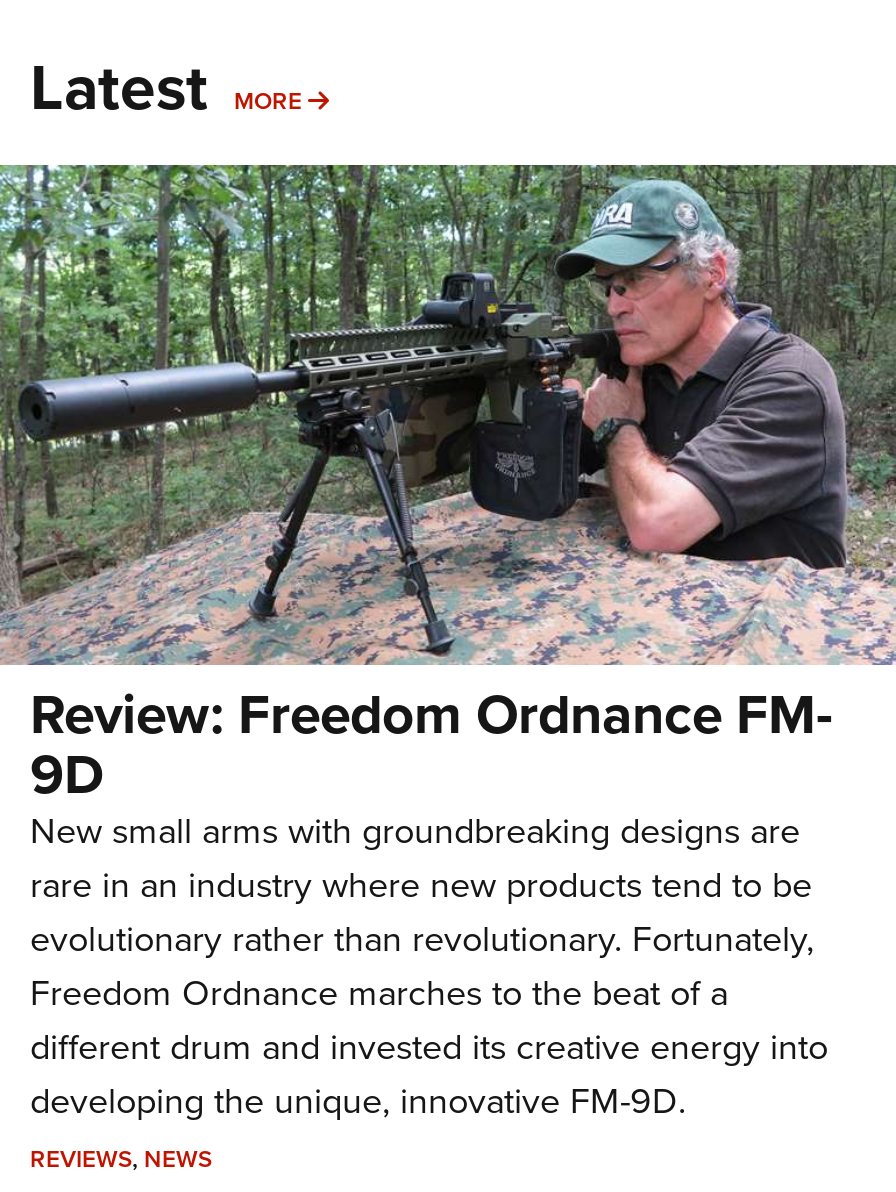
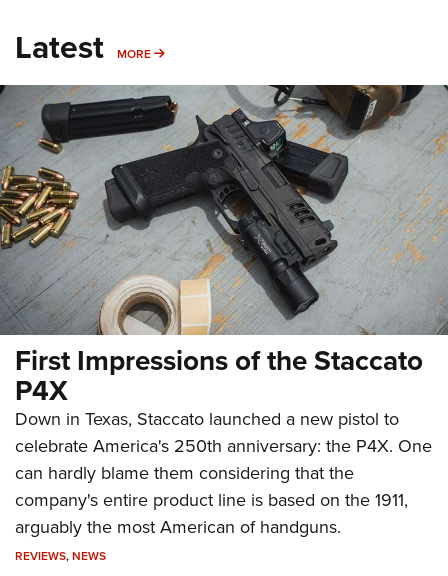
[6,163,890,1127] [image] | Review: Freedom Ordnance FM- | 9D | New small arms with groundbreaking designs are | rare in an industry where new products tend to be | evolutionary rather than revolutionary. Fortunately, | Freedom Ordnance marches to the beat of a | different drum and invested its creative energy into | developing the unique, innovative FM-9D. -> [3,84,445,539] [image] | First Impressions of the Staccato | P4X | Down in Texas, Staccato launched a new pistol to | celebrate America's 250th anniversary: the P4X. One | can hardly blame them considering that the | company's entire product line is based on the 1911, | arguably the most American of handguns.

